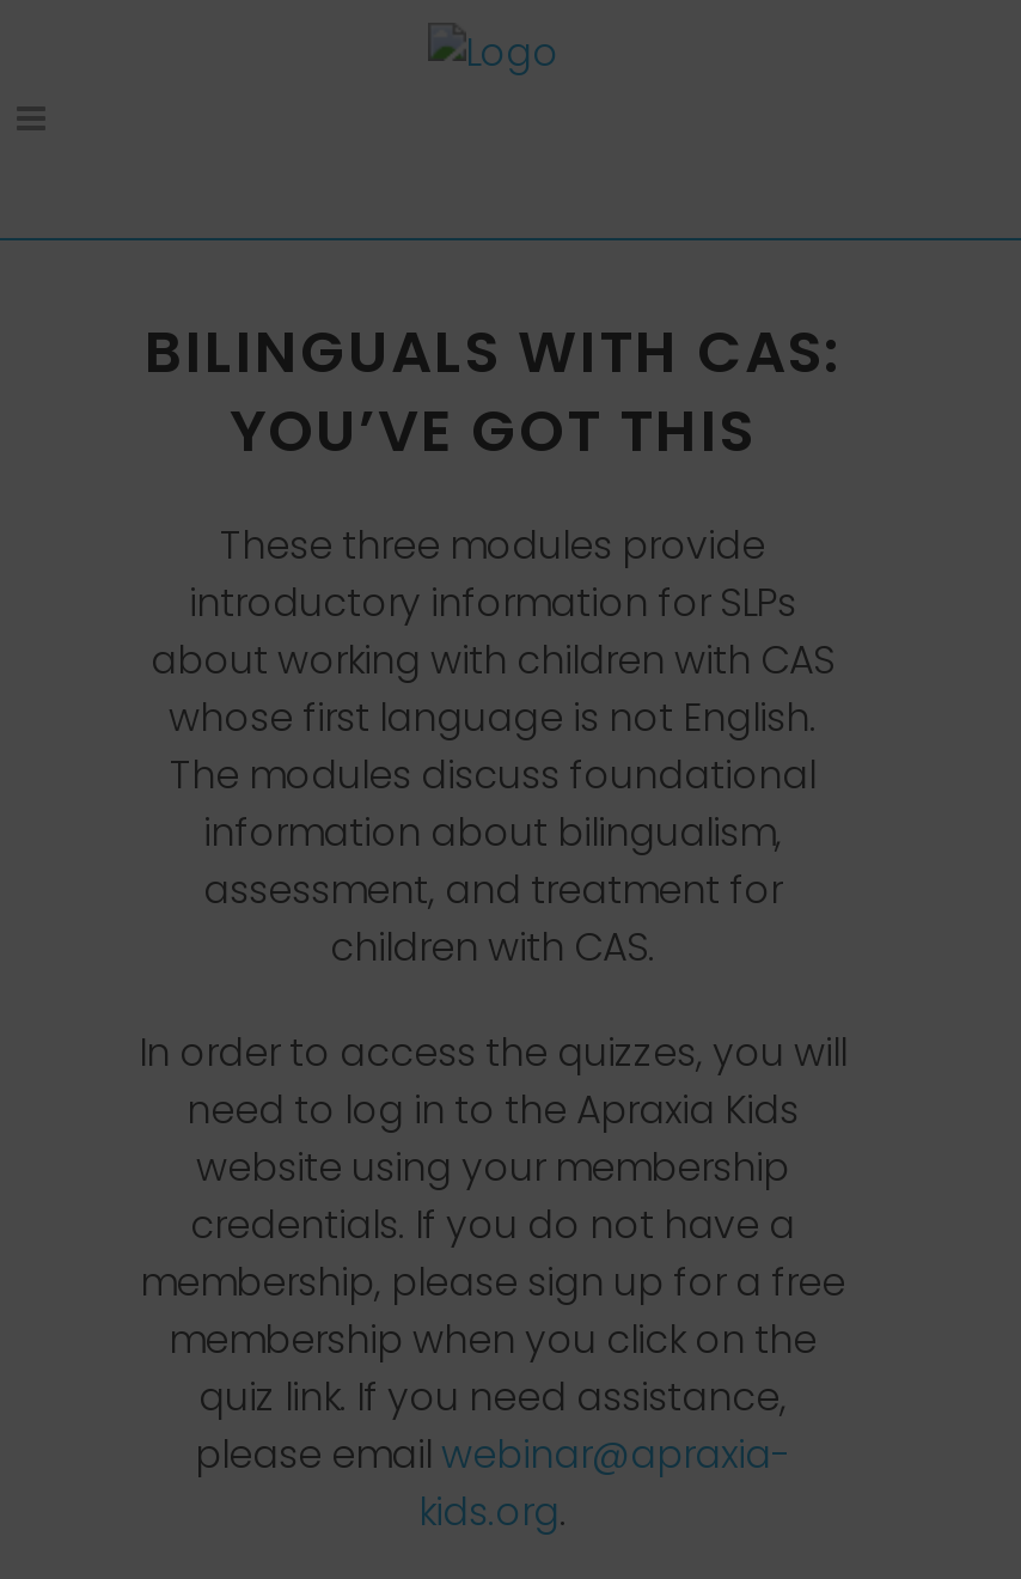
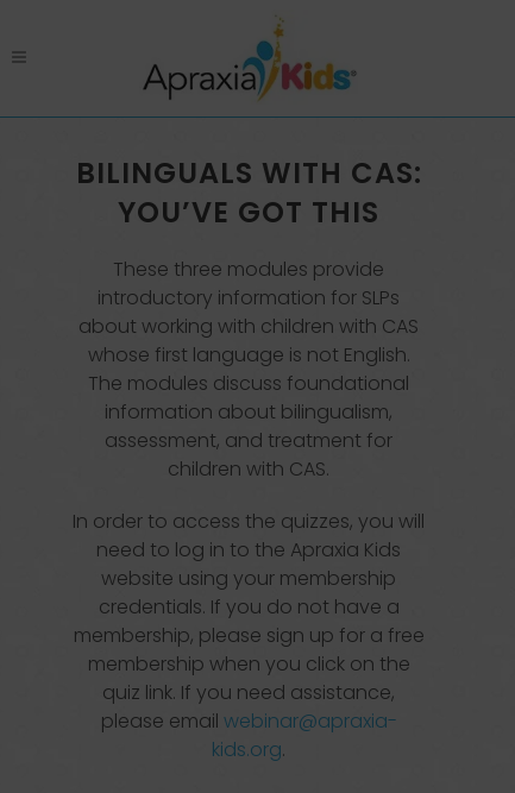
none -> [143,11,357,101] [image]

